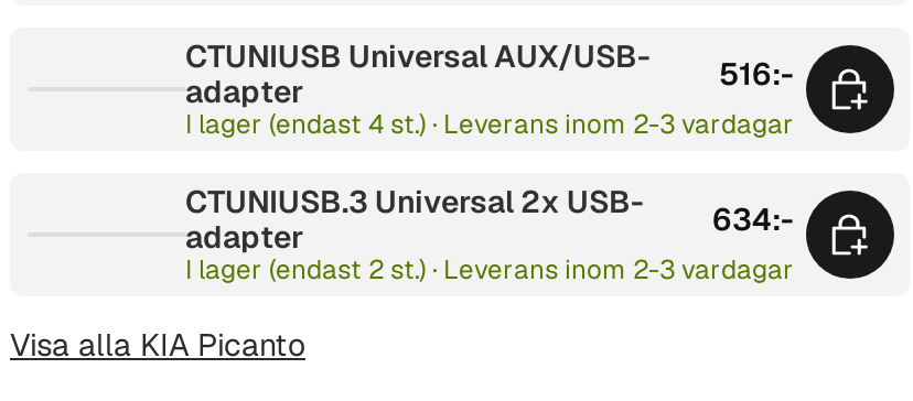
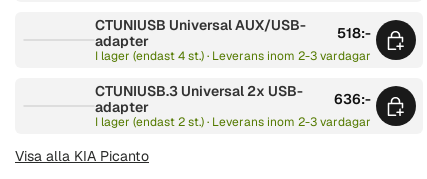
[185,36,794,93] CTUNIUSB Universal AUX/USB- 516:- -> [94,16,370,42] CTUNIUSB Universal AUX/USB- 518:-
[185,181,794,239] CTUNIUSB.3 Universal 2x USB- 634:- -> [94,82,370,108] CTUNIUSB.3 Universal 2x USB- 636:-

